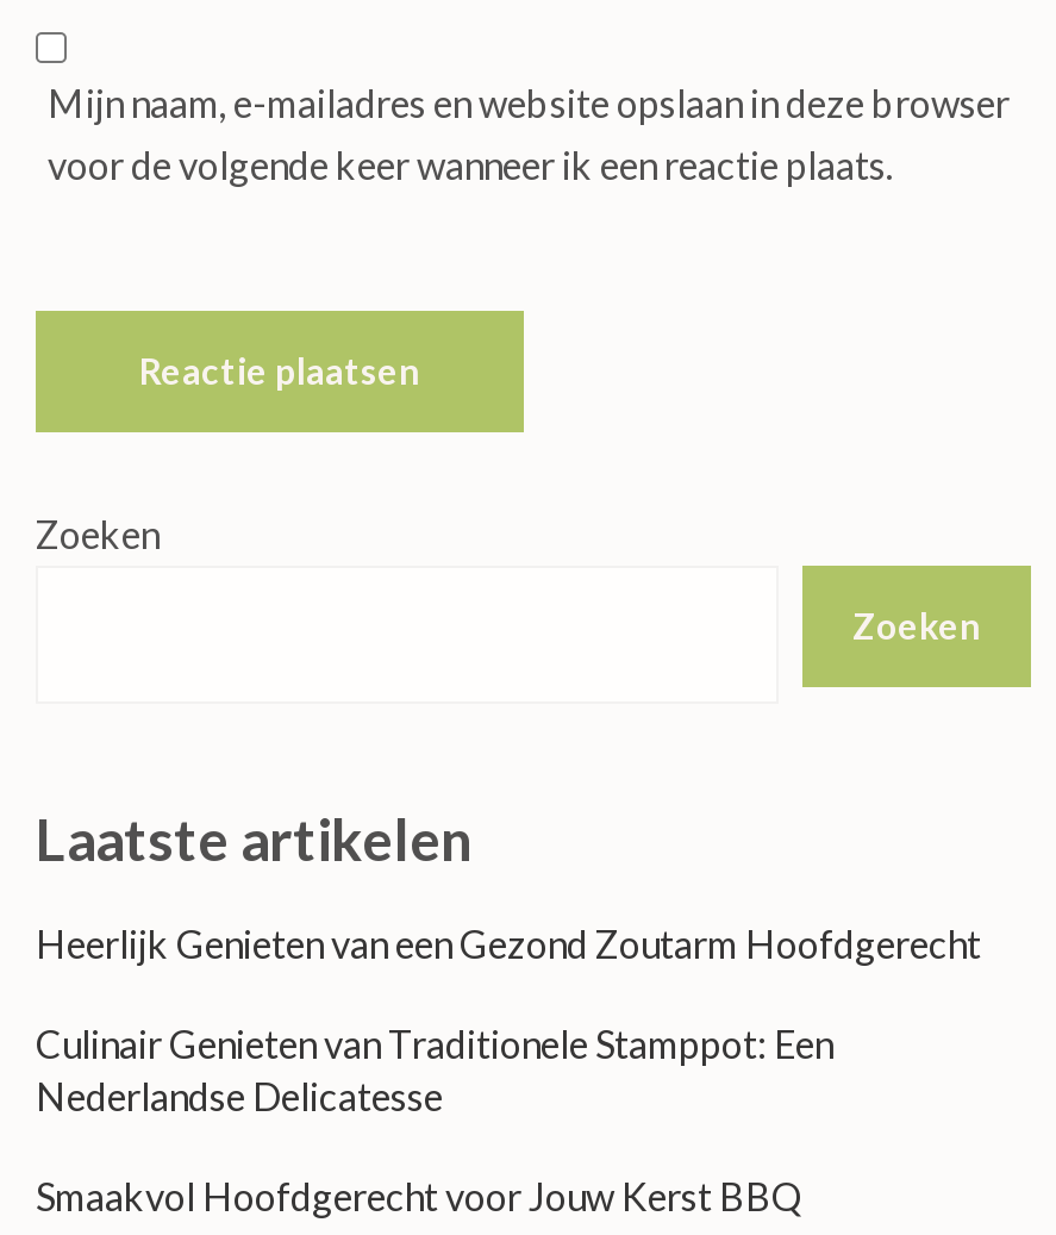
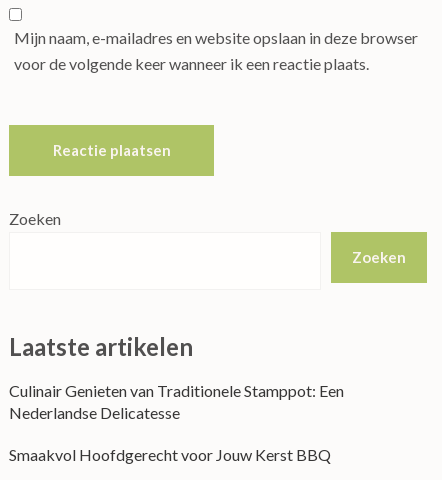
[36,921,981,966] Heerlijk Genieten van een Gezond Zoutarm Hoofdgerecht -> none

